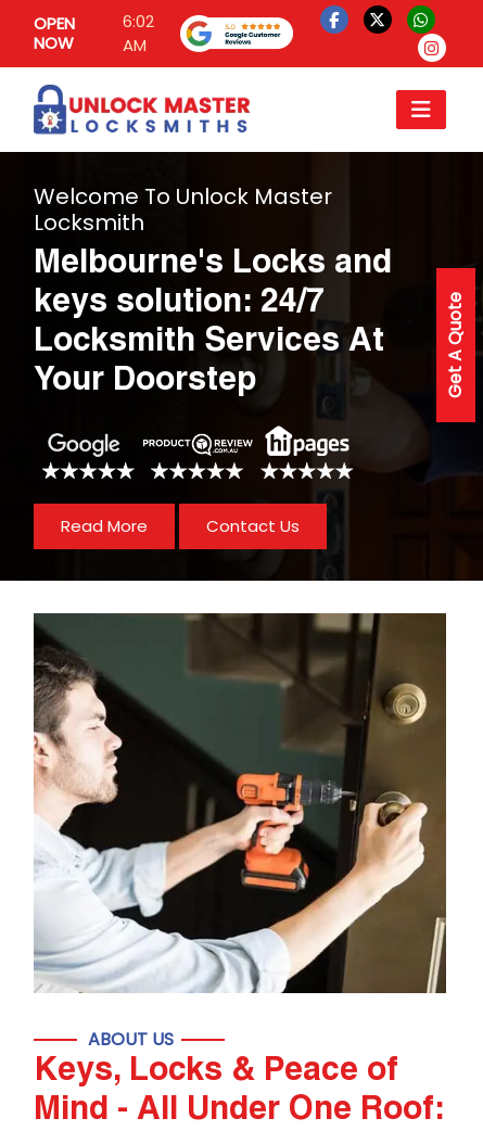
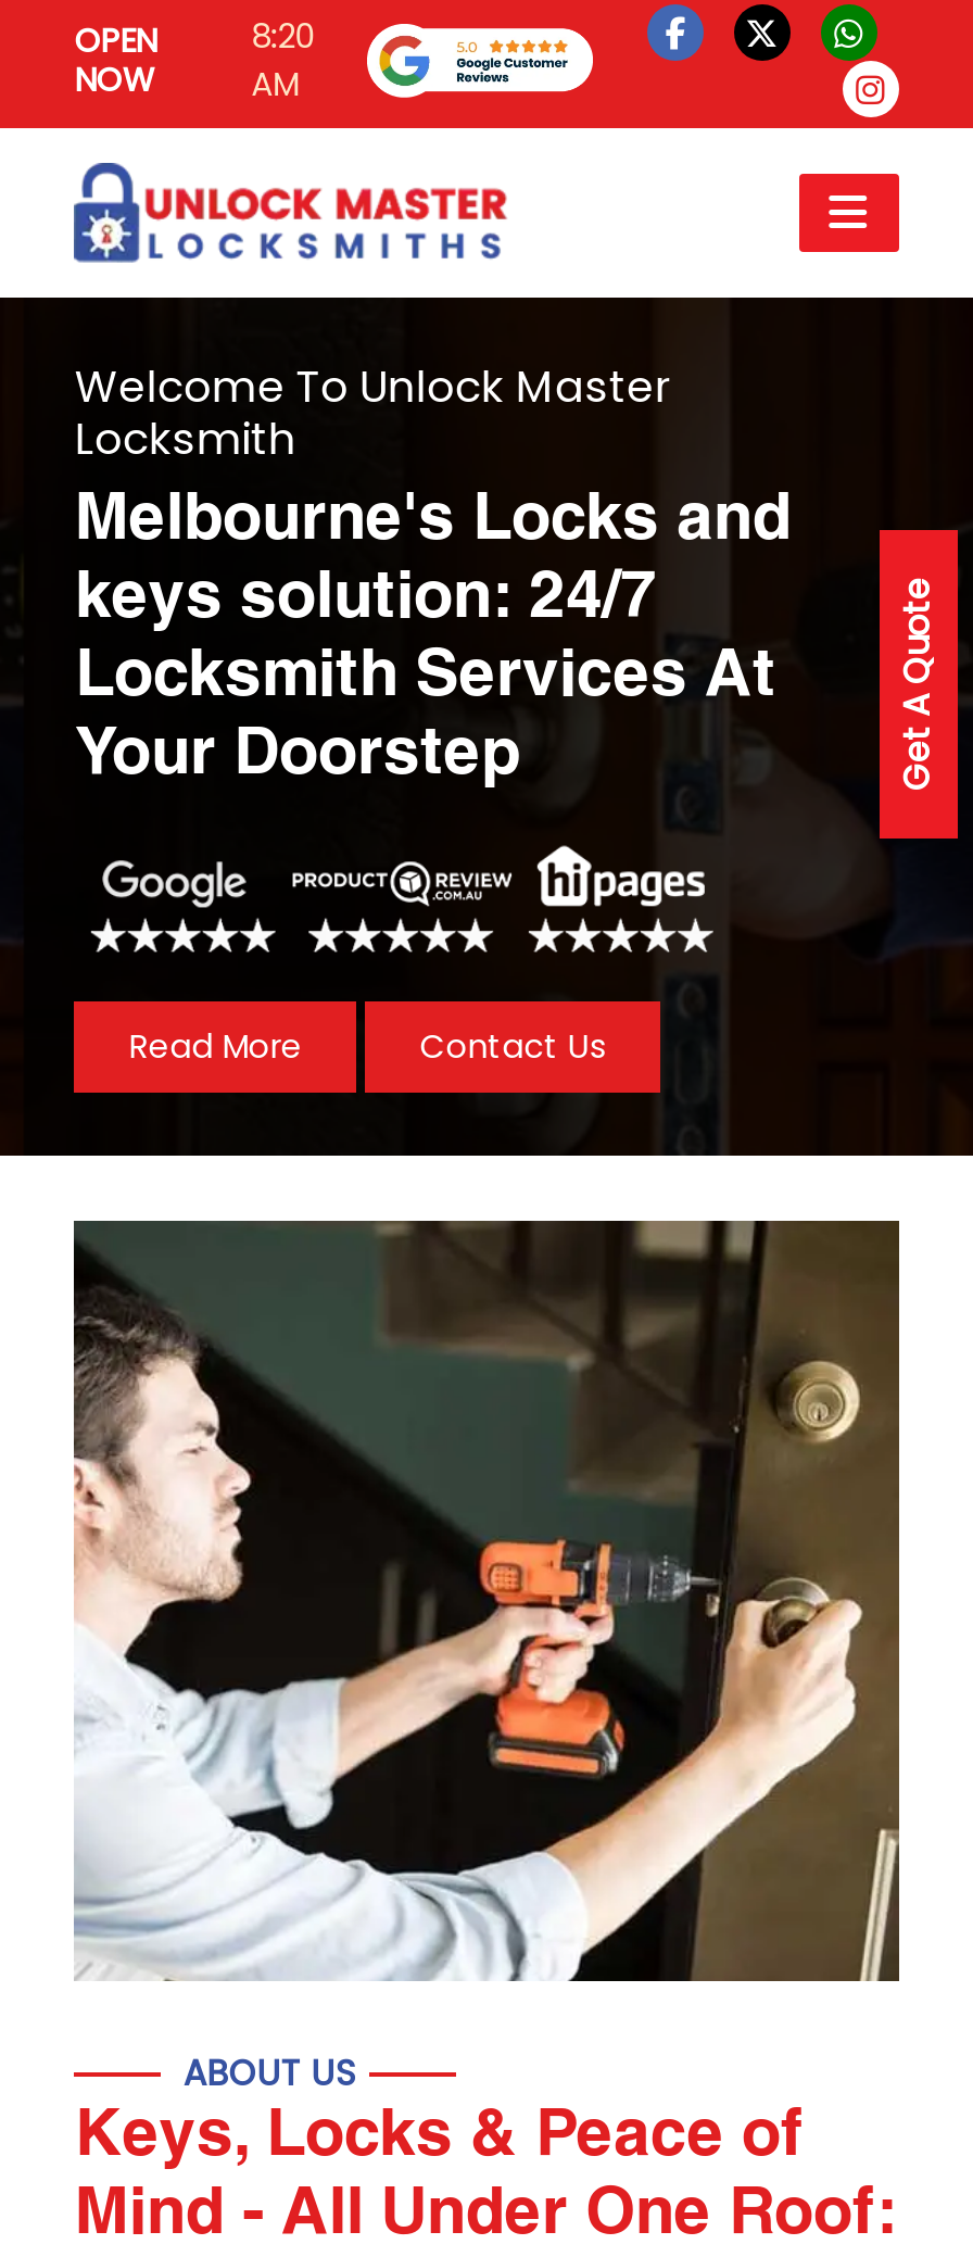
[122,10,154,33] 6:02 -> [251,13,314,59] 8:20

